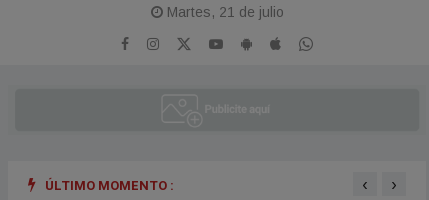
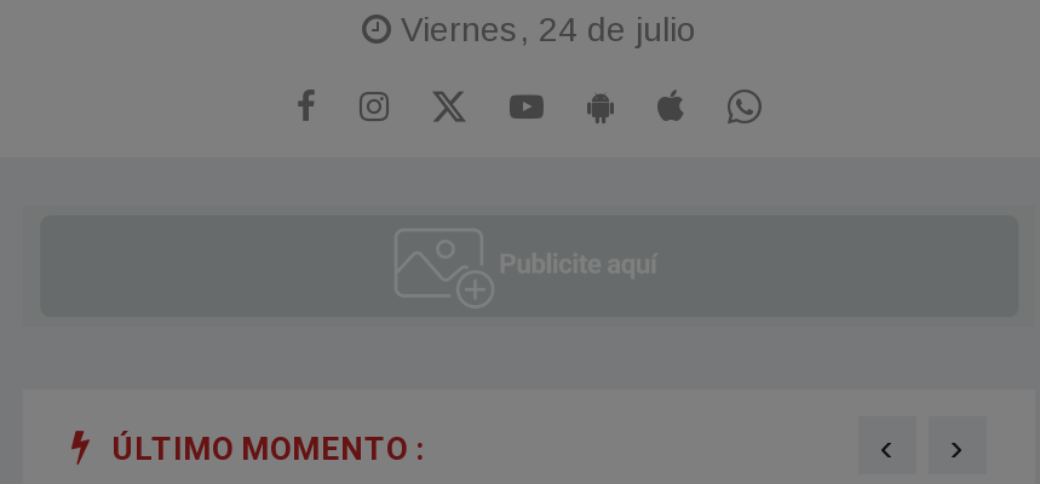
[162,4,283,20] Martes, 21 de julio -> [391,10,696,48] Viernes, 24 de julio

